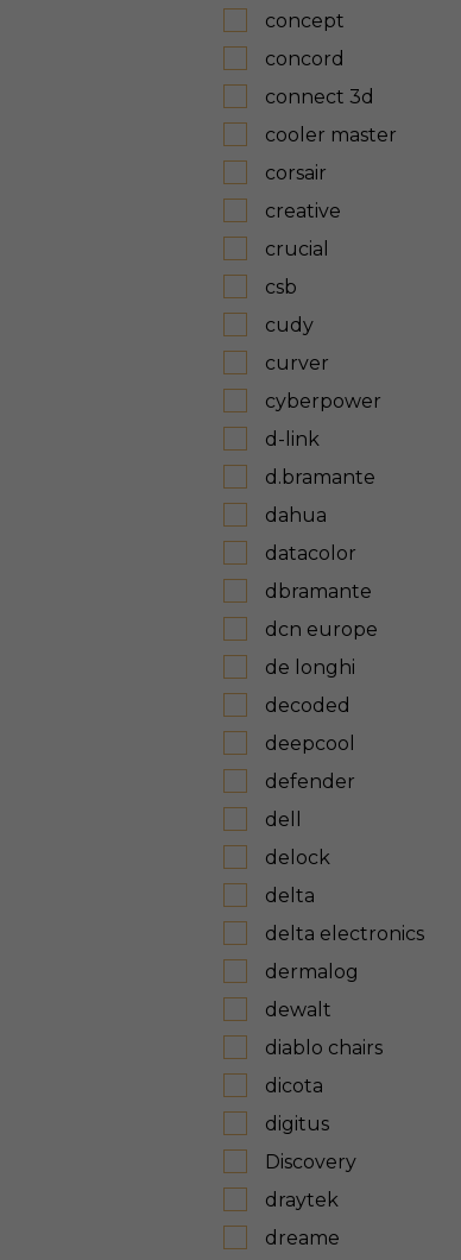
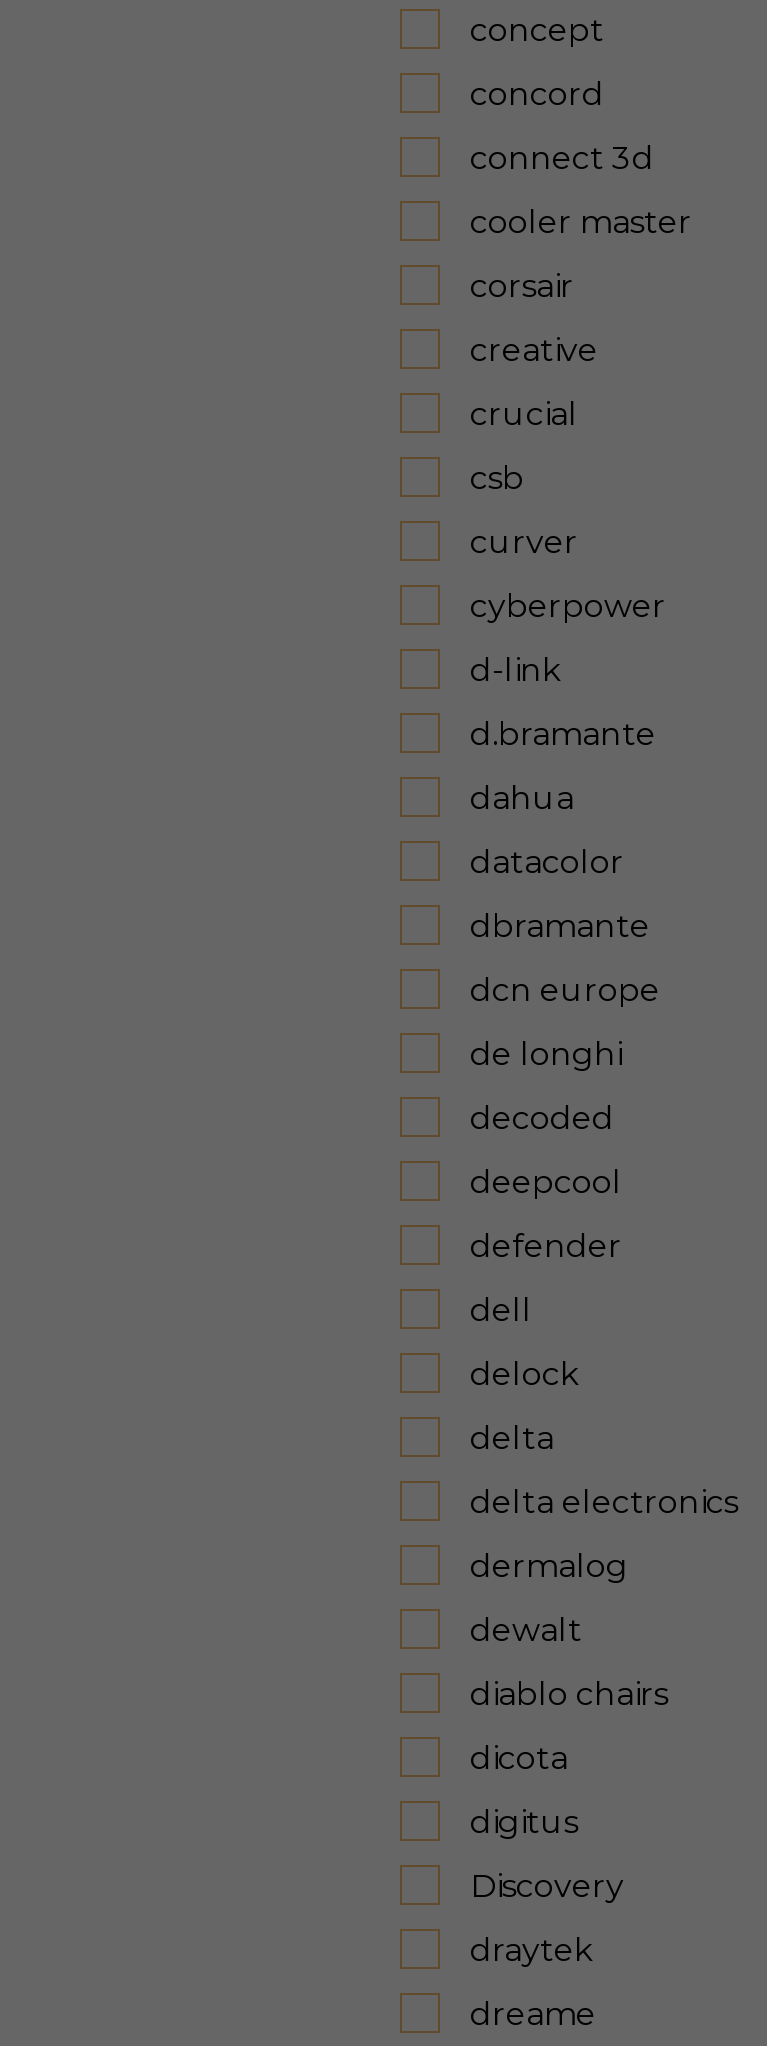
[265,314,314,337] cudy -> none

